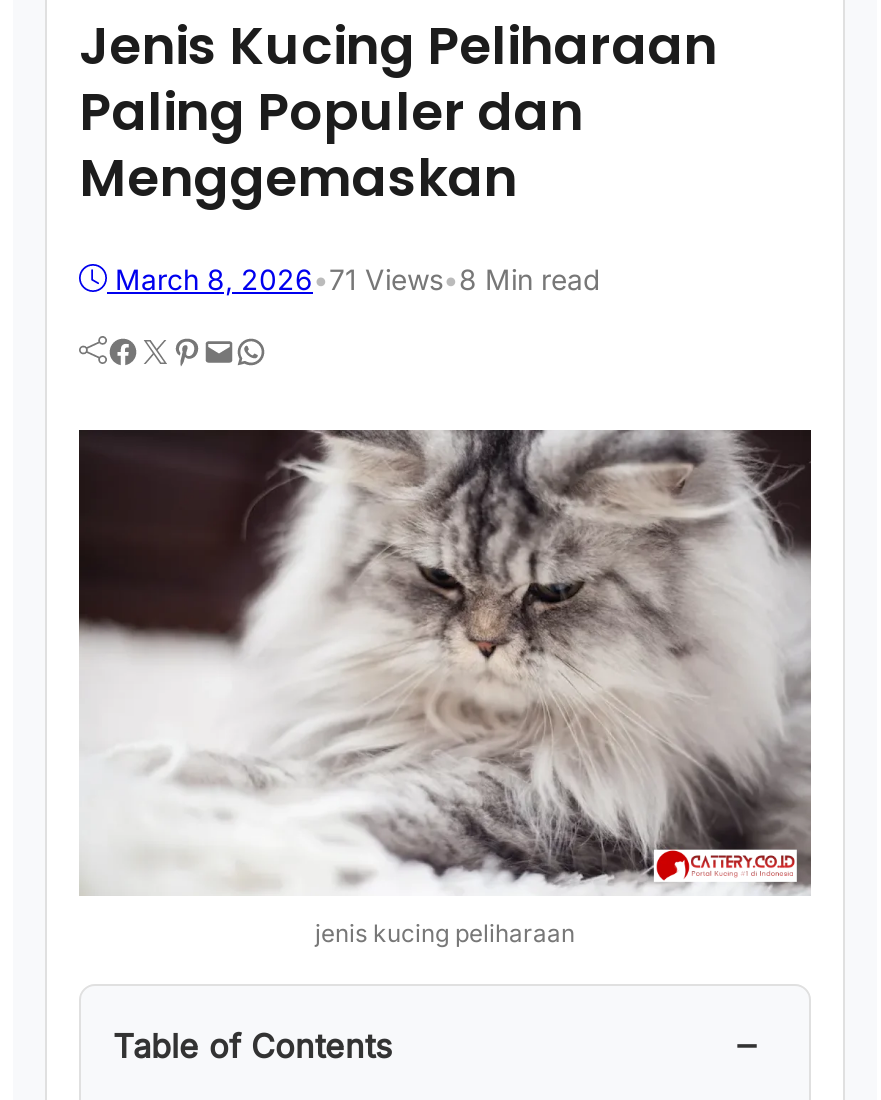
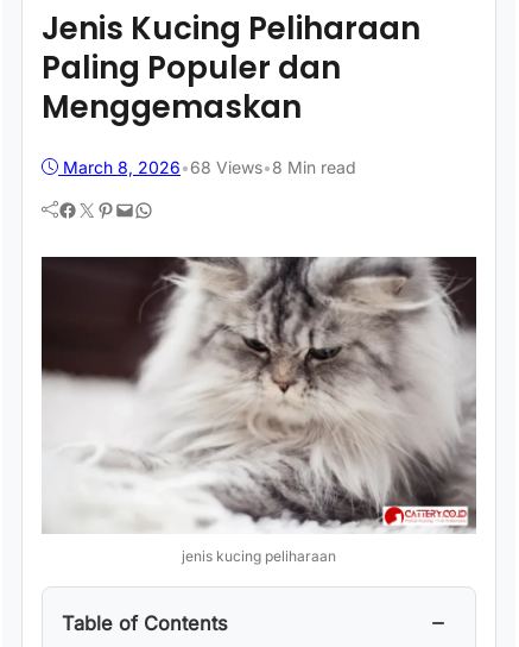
[115,261,601,295] March 8, 2026 • 71 Views • 8 Min read -> [63,157,356,177] March 8, 2026 • 68 Views • 8 Min read

